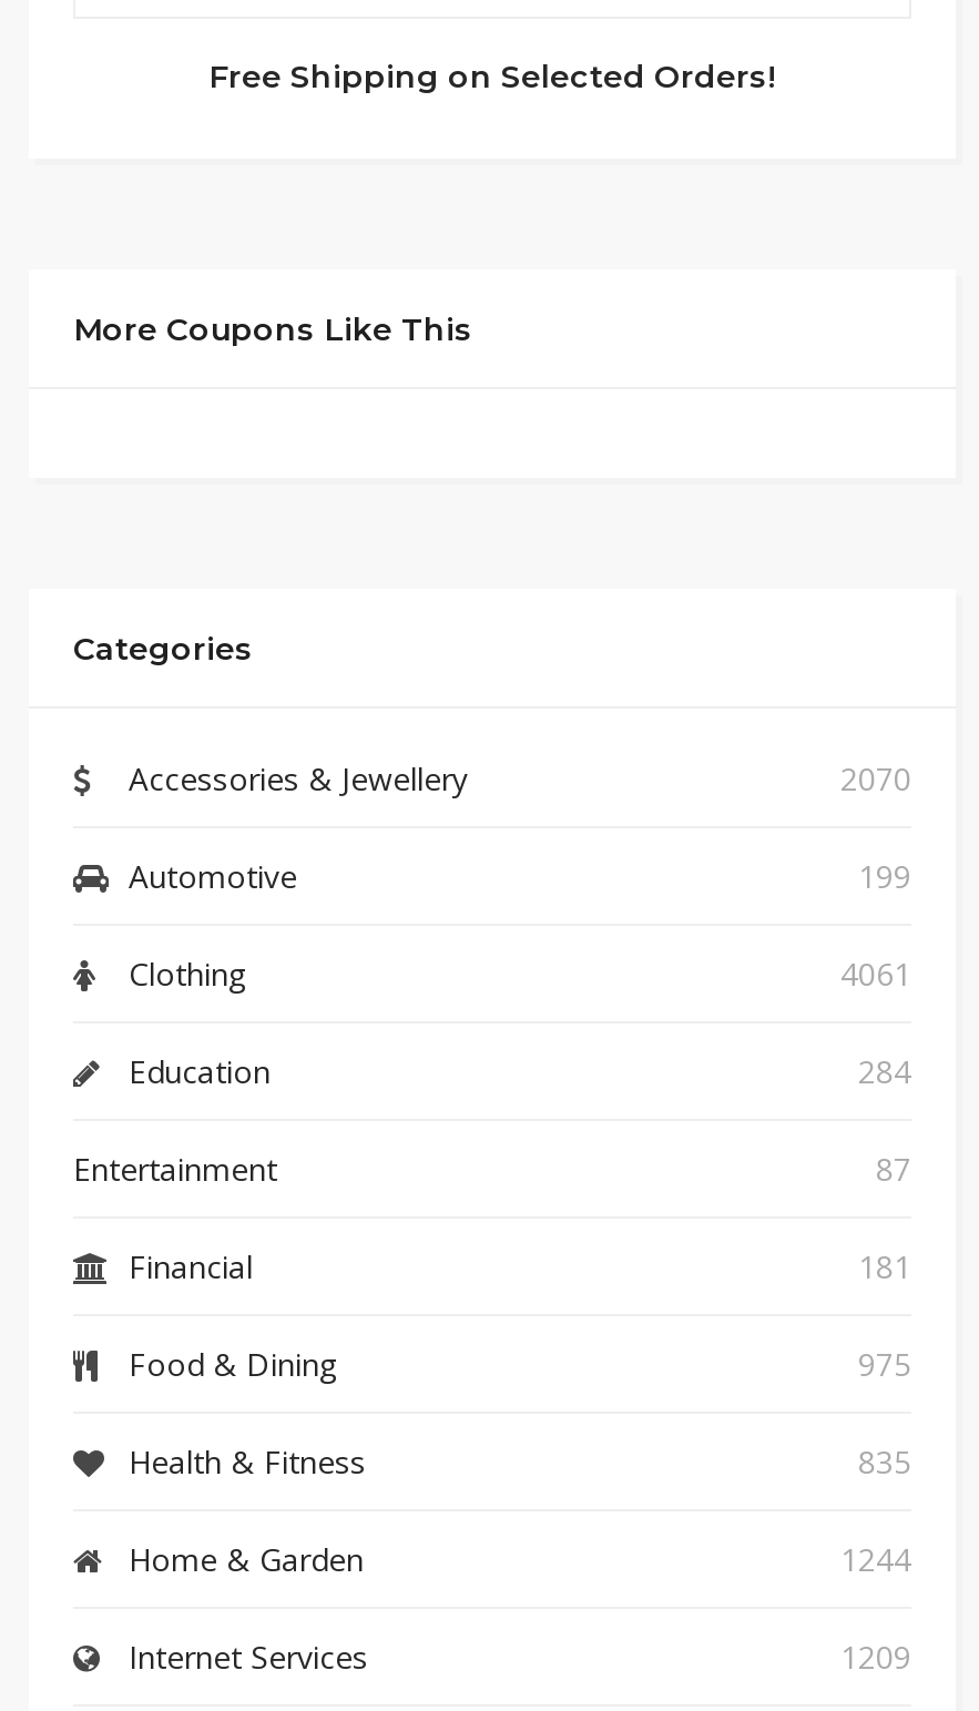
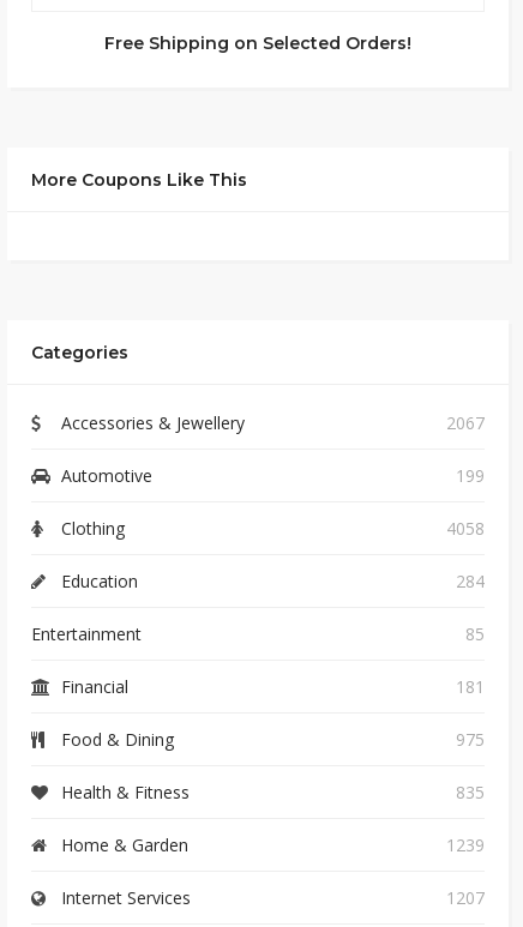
[840,757,911,800] 2070 -> [446,411,485,434] 2067
[840,953,911,995] 4061 -> [446,517,485,540] 4058
[876,1148,911,1190] 87 -> [465,622,485,645] 85
[840,1538,911,1580] 1244 -> [446,833,485,856] 1239
[840,1636,911,1678] 1209 -> [446,886,485,909] 1207

